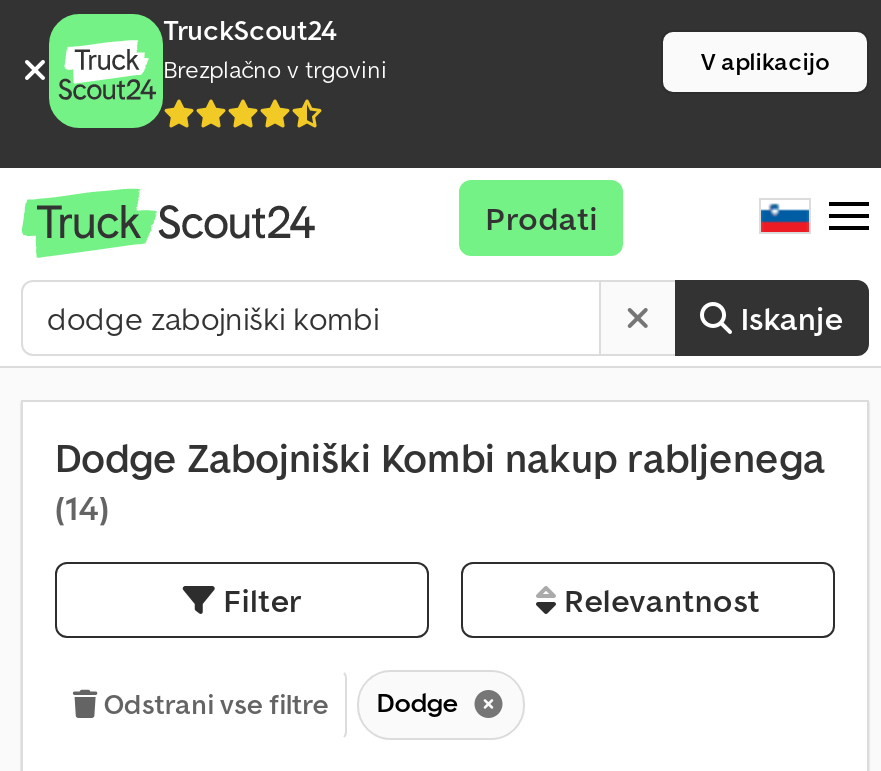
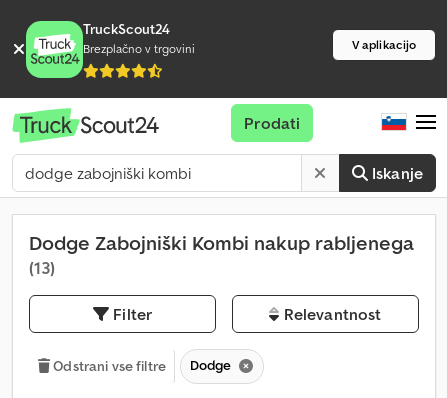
[55,486,109,530] (14) -> [29,257,55,279] (13)

